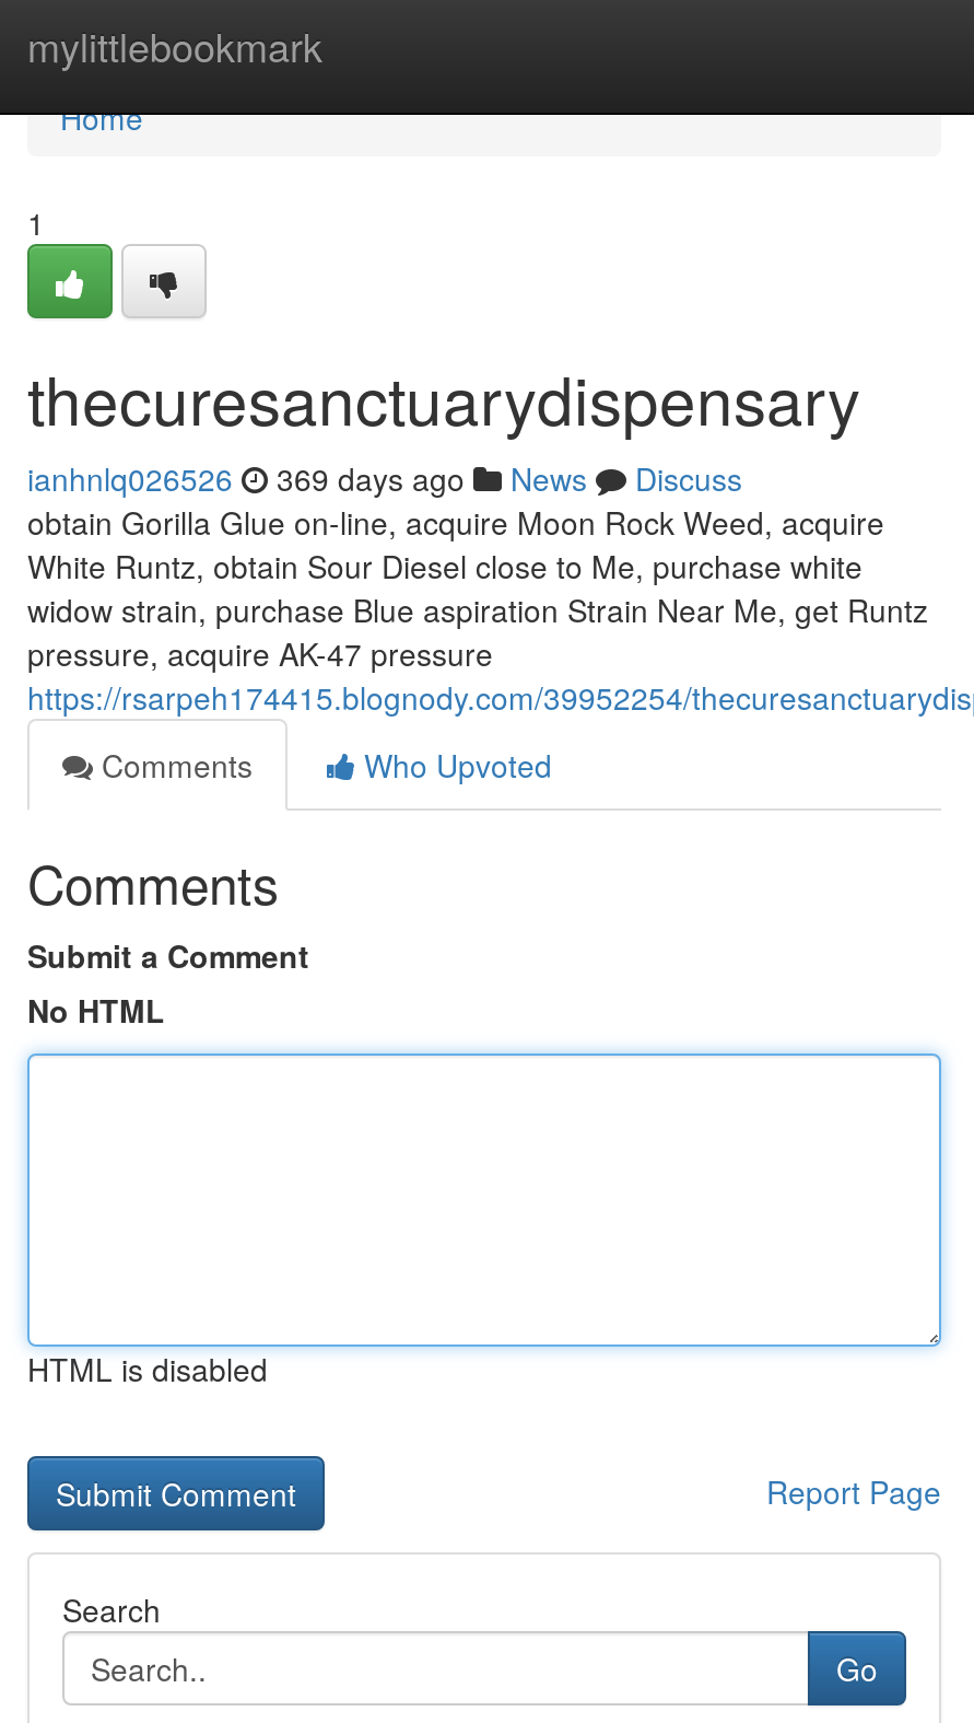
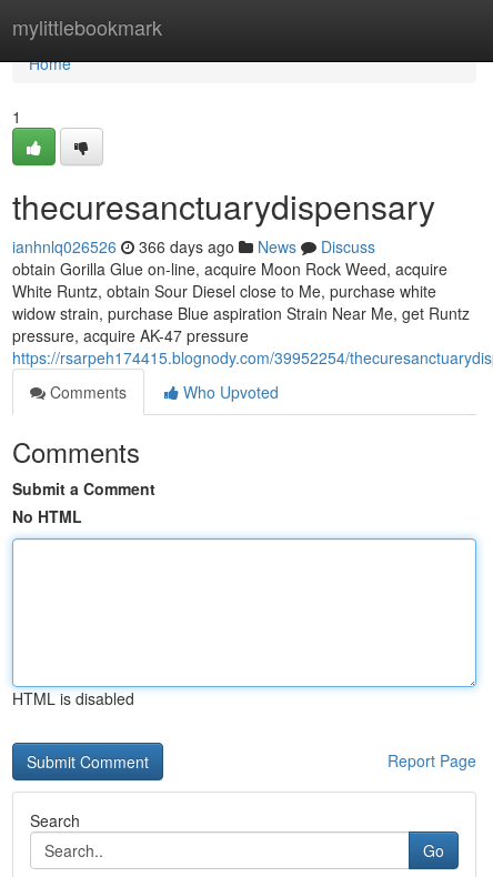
[27,456,742,500] ianhnlq026526 369 days ago News Discuss -> [12,235,375,258] ianhnlq026526 366 days ago News Discuss

